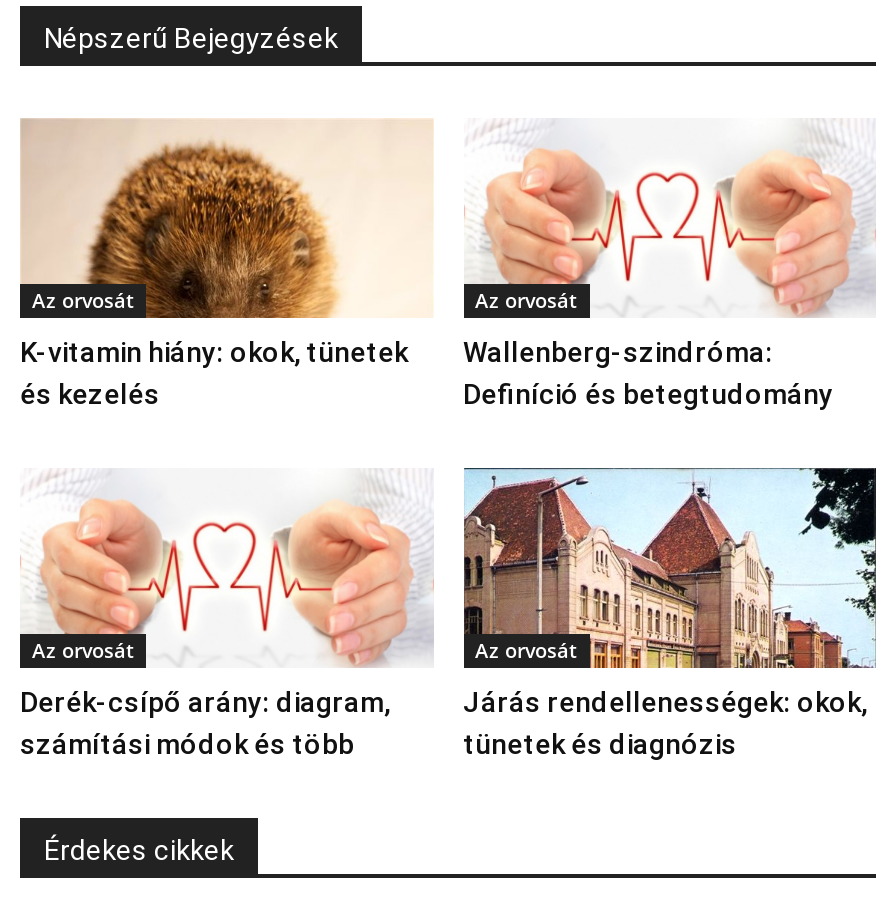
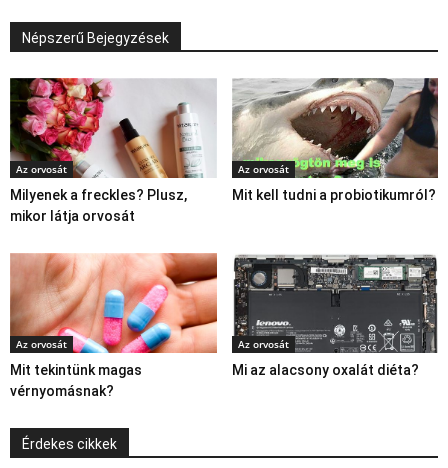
[20,118,430,411] [image] | K-vitamin hiány: okok, tünetek | és kezelés -> [9,77,216,224] [image] | Milyenek a freckles? Plusz, | mikor látja orvosát
[463,118,876,411] [image] | Wallenberg-szindróma: | Definíció és betegtudomány -> [231,77,439,203] [image] | Mit kell tudni a probiotikumról?
[20,468,434,761] [image] | Derék-csípő arány: diagram, | számítási módok és több -> [9,252,218,399] [image] | Mit tekintünk magas | vérnyomásnak?
[462,466,878,761] [image] | Járás rendellenességek: okok, | tünetek és diagnózis -> [231,253,438,378] [image] | Mi az alacsony oxalát diéta?

